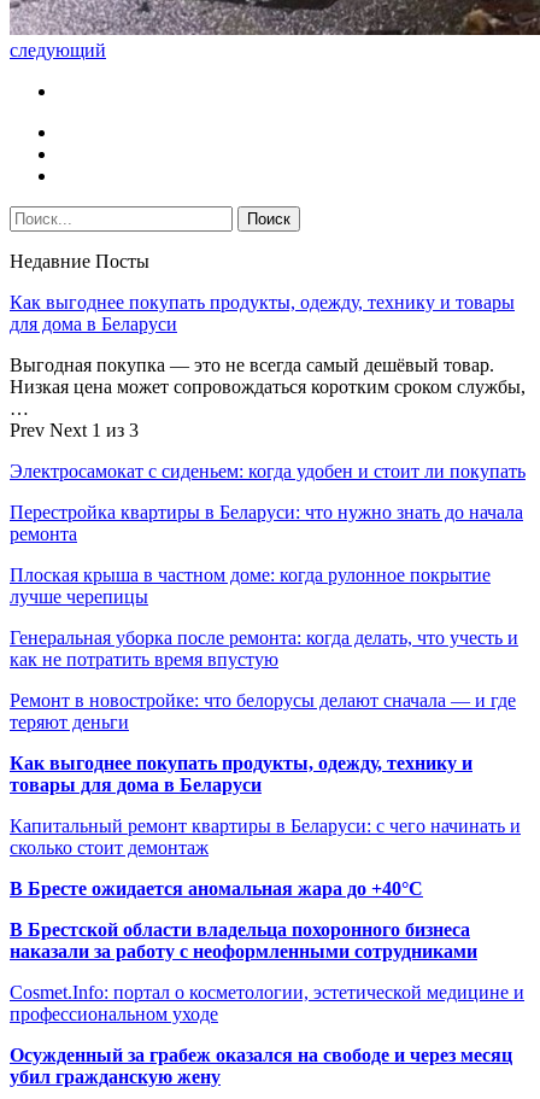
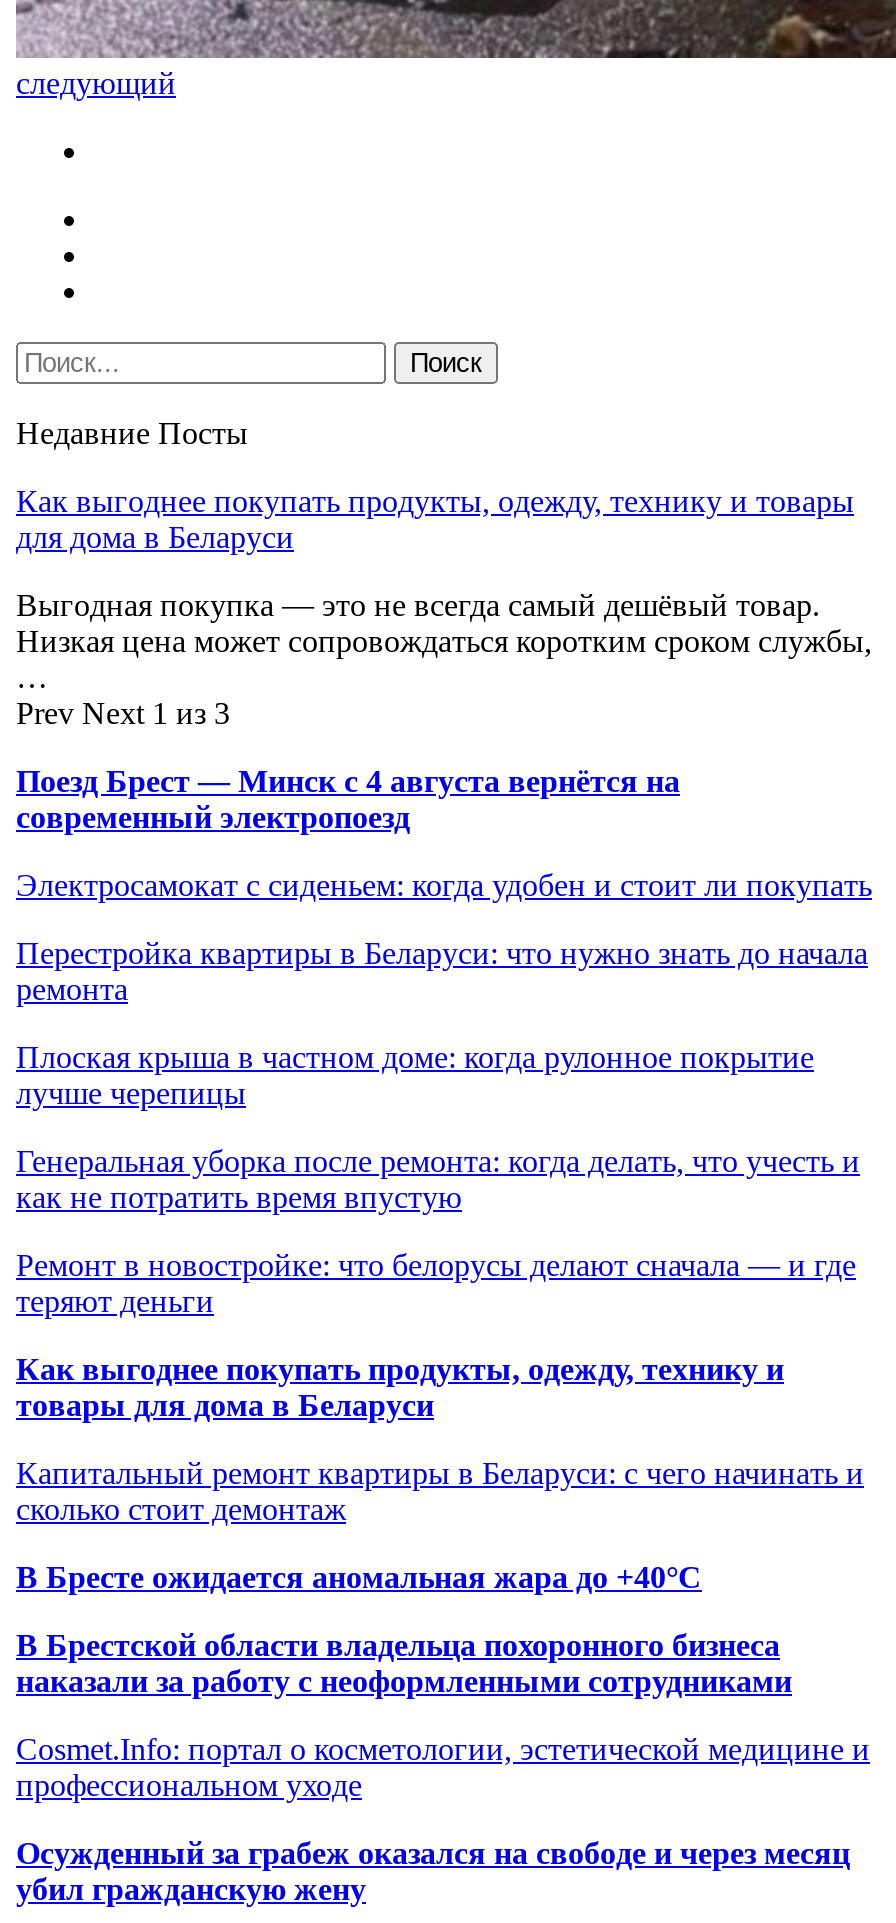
none -> [16,764,680,834] Поезд Брест — Минск с 4 августа вернётся на | современный электропоезд

